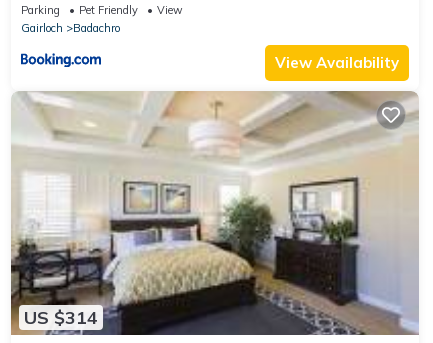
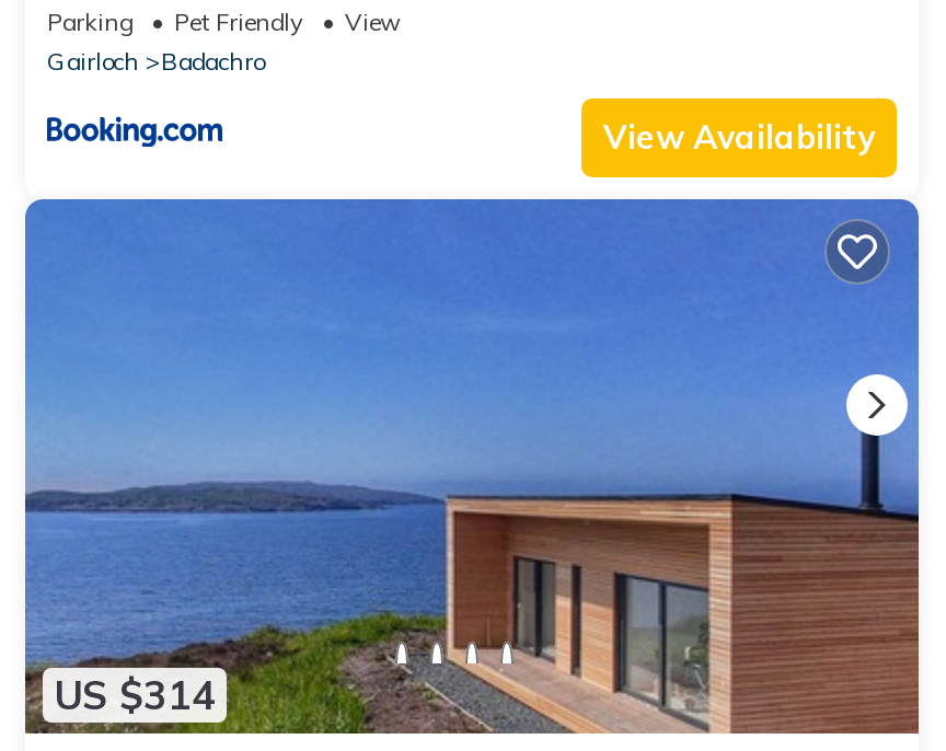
[10,90,419,336] [image] -> [23,197,921,736] [image]

